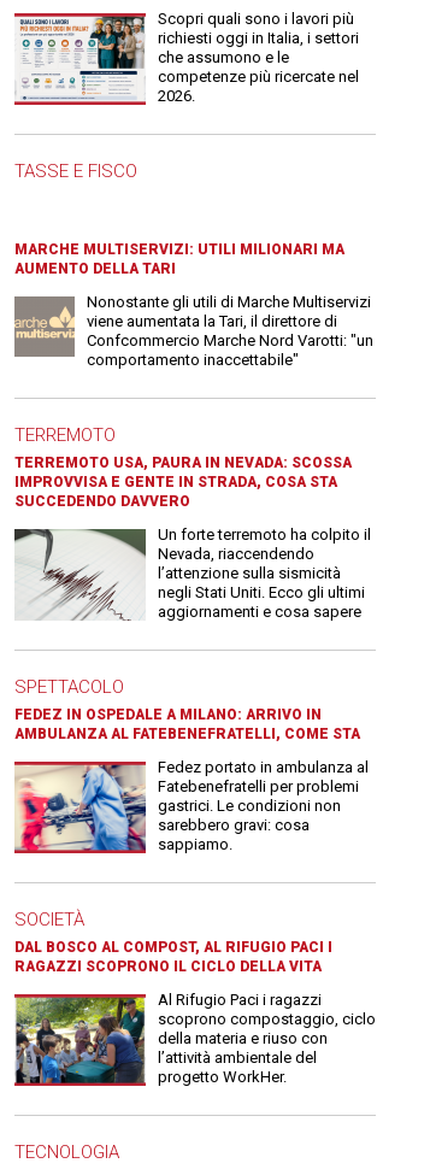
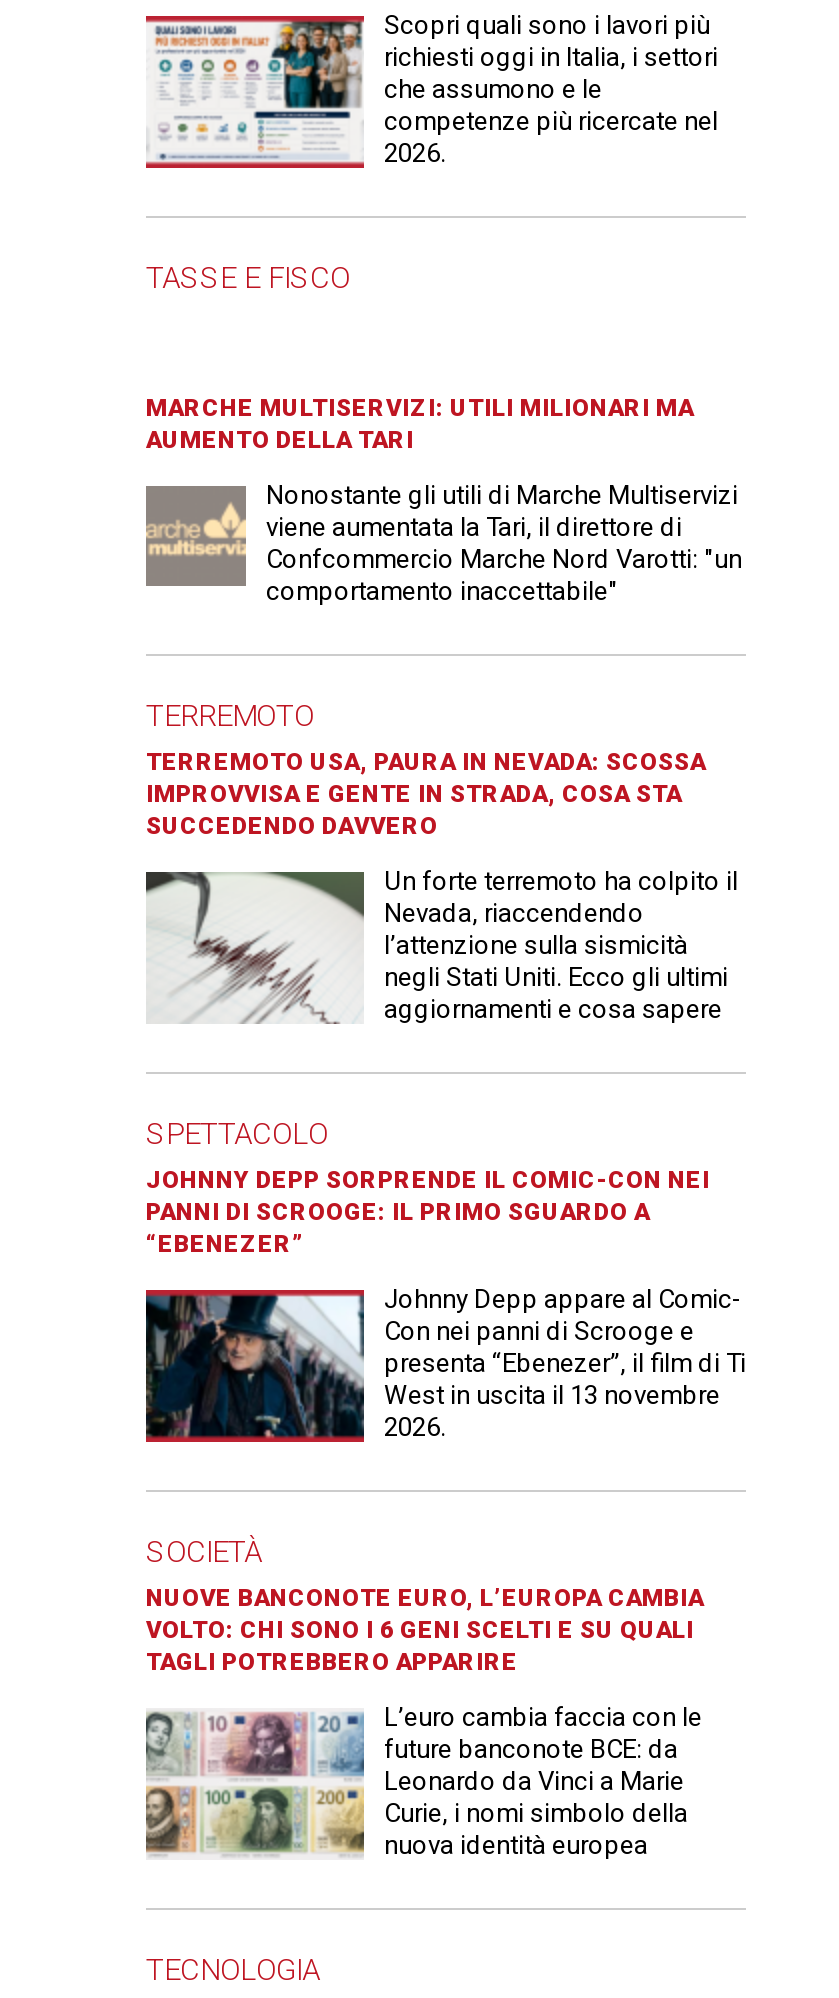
[14,707,360,743] FEDEZ IN OSPEDALE A MILANO: ARRIVO IN | AMBULANZA AL FATEBENEFRATELLI, COME STA -> [146,1167,710,1259] JOHNNY DEPP SORPRENDE IL COMIC-CON NEI | PANNI DI SCROOGE: IL PRIMO SGUARDO A | “EBENEZER”
[14,758,369,854] [image] | Fedez portato in ambulanza al | Fatebenefratelli per problemi | gastrici. Le condizioni non | sarebbero gravi: cosa | sappiamo. -> [144,1285,746,1443] [image] | Johnny Depp appare al Comic- | Con nei panni di Scrooge e | presenta “Ebenezer”, il film di Ti | West in uscita il 13 novembre | 2026.
[14,939,332,975] DAL BOSCO AL COMPOST, AL RIFUGIO PACI I | RAGAZZI SCOPRONO IL CICLO DELLA VITA -> [146,1585,704,1677] NUOVE BANCONOTE EURO, L’EUROPA CAMBIA | VOLTO: CHI SONO I 6 GENI SCELTI E SU QUALI | TAGLI POTREBBERO APPARIRE
[14,991,376,1087] [image] | Al Rifugio Paci i ragazzi | scoprono compostaggio, ciclo | della materia e riuso con | l’attività ambientale del | progetto WorkHer. -> [146,1703,702,1861] [image] | L’euro cambia faccia con le | future banconote BCE: da | Leonardo da Vinci a Marie | Curie, i nomi simbolo della | nuova identità europea

